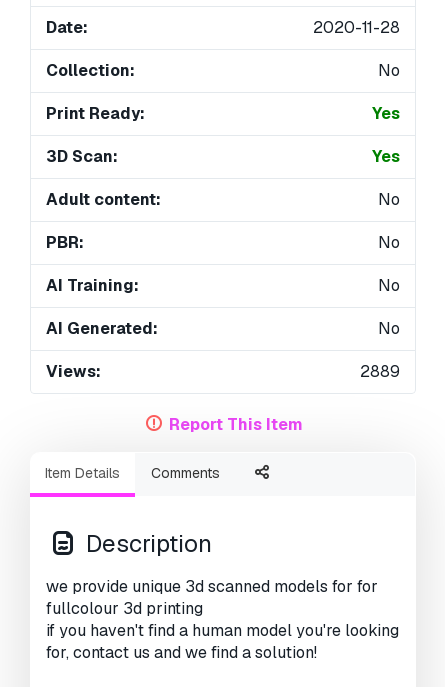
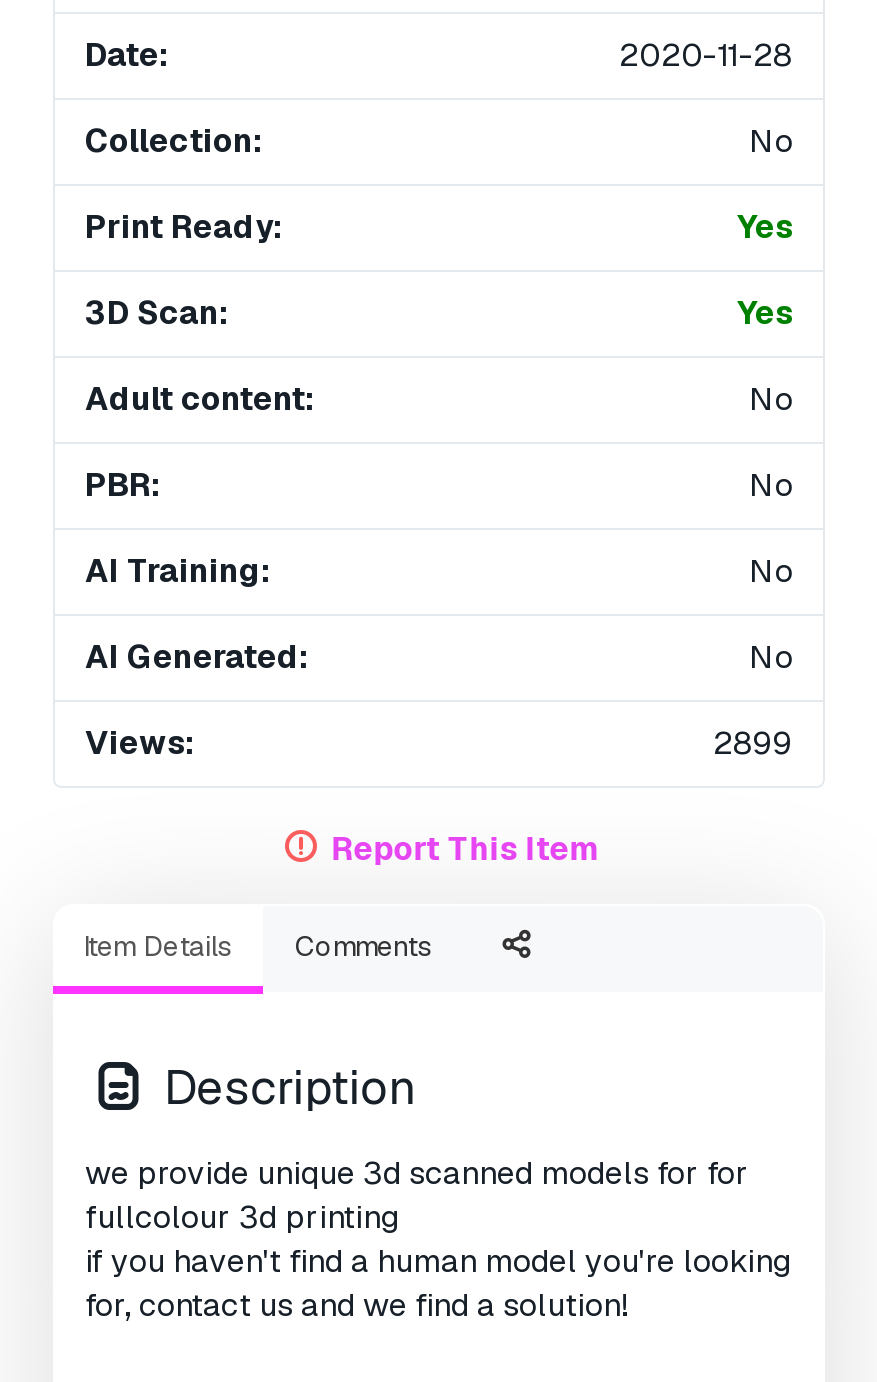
[360,361,400,382] 2889 -> [713,722,793,764] 2899

